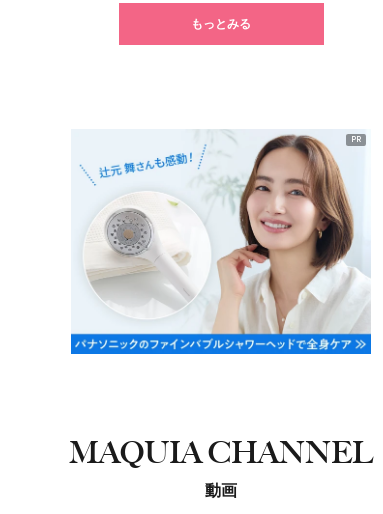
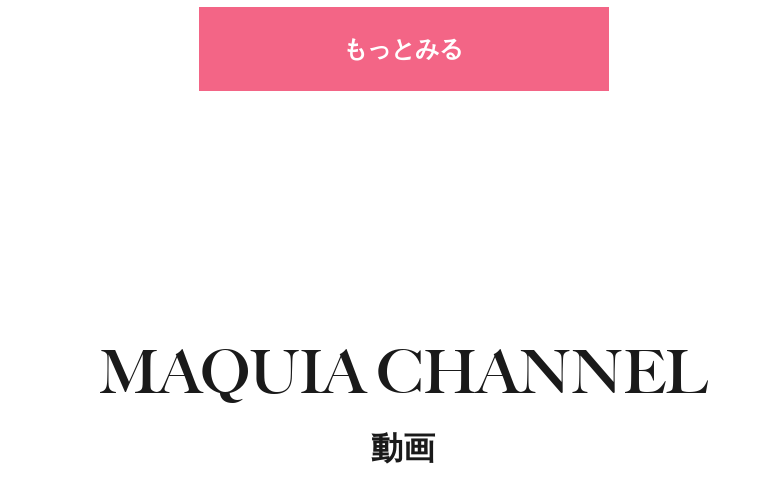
[70,129,372,355] [image] | PR -> none

